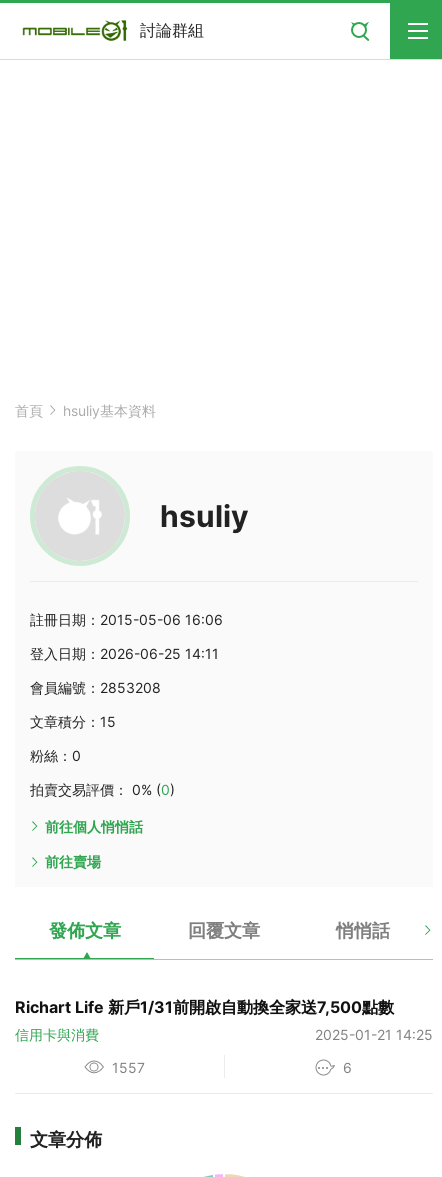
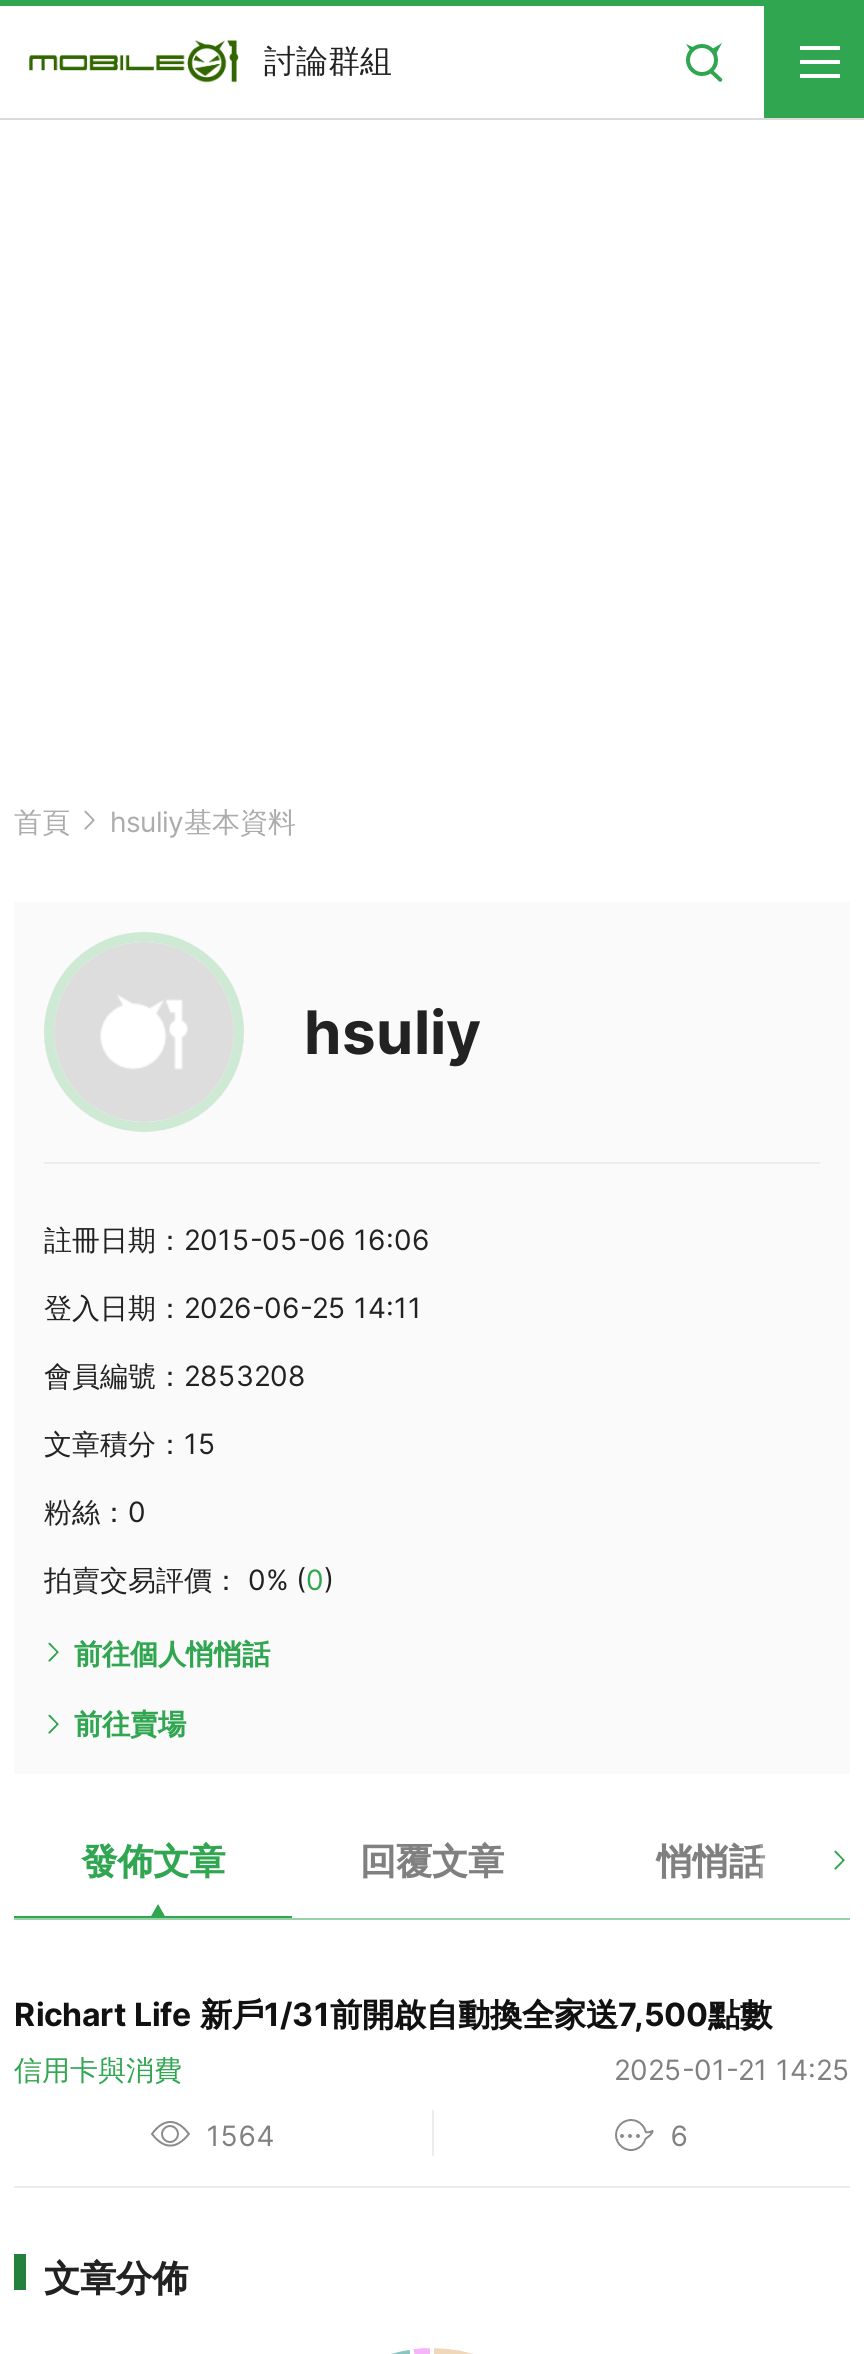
[112,1059,145,1076] 1557 -> [206,2118,274,2152] 1564

